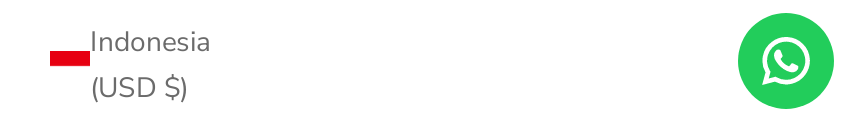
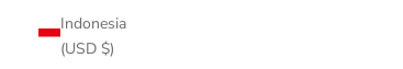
[736,11,836,111] [image] -> none

